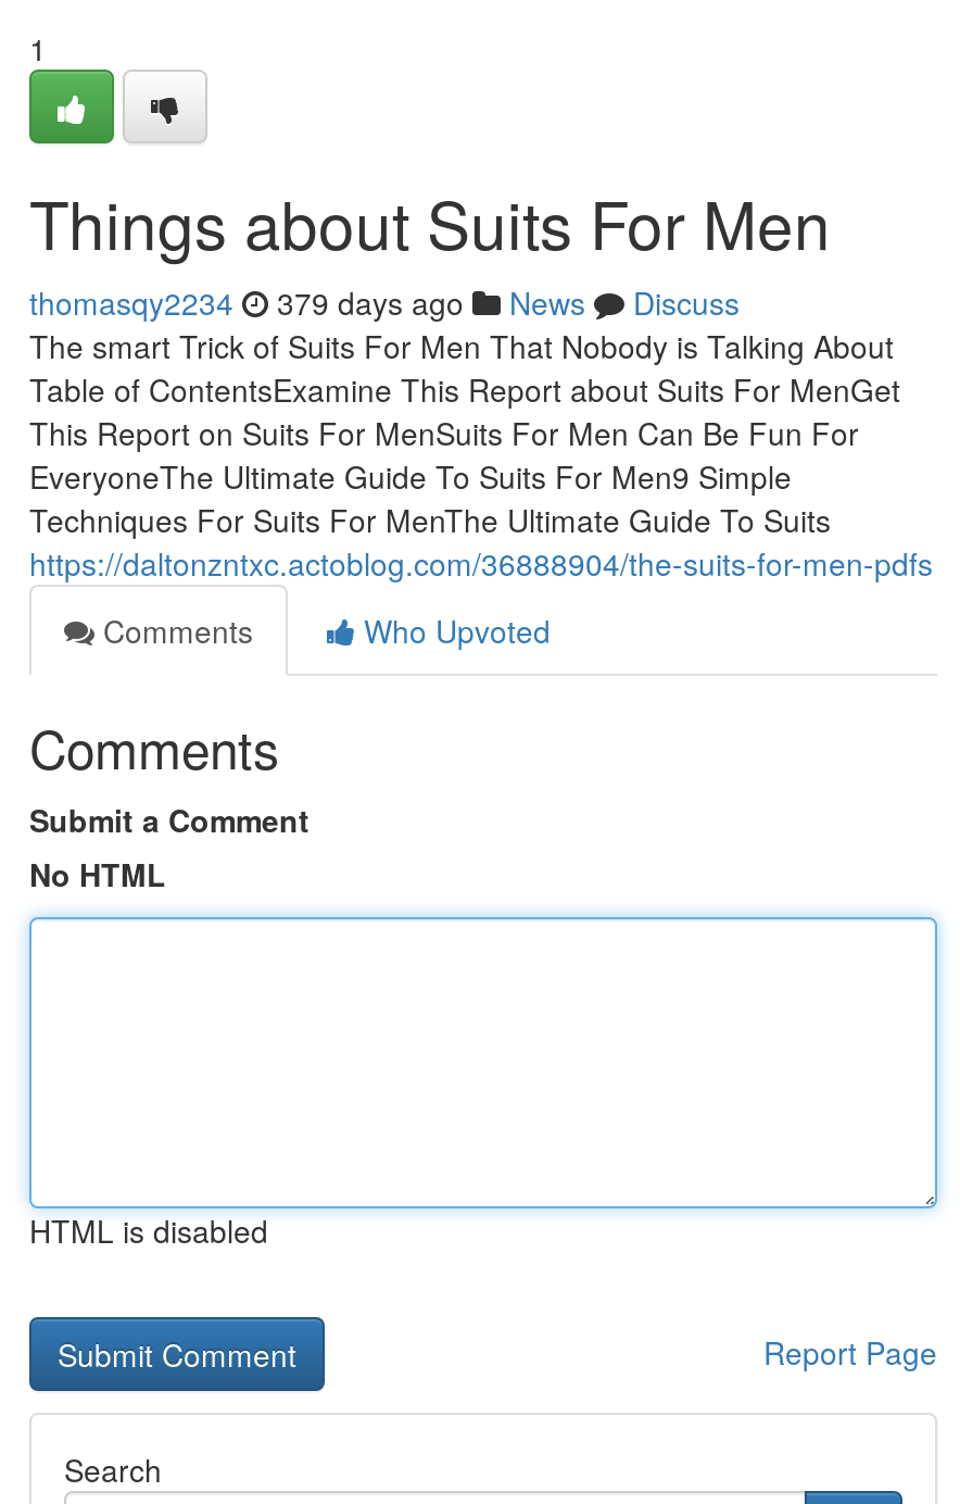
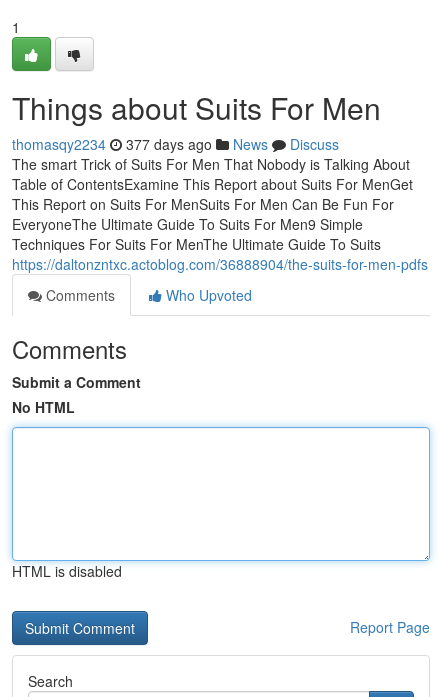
[29,280,740,324] thomasqy2234 379 days ago News Discuss -> [12,134,339,154] thomasqy2234 377 days ago News Discuss

